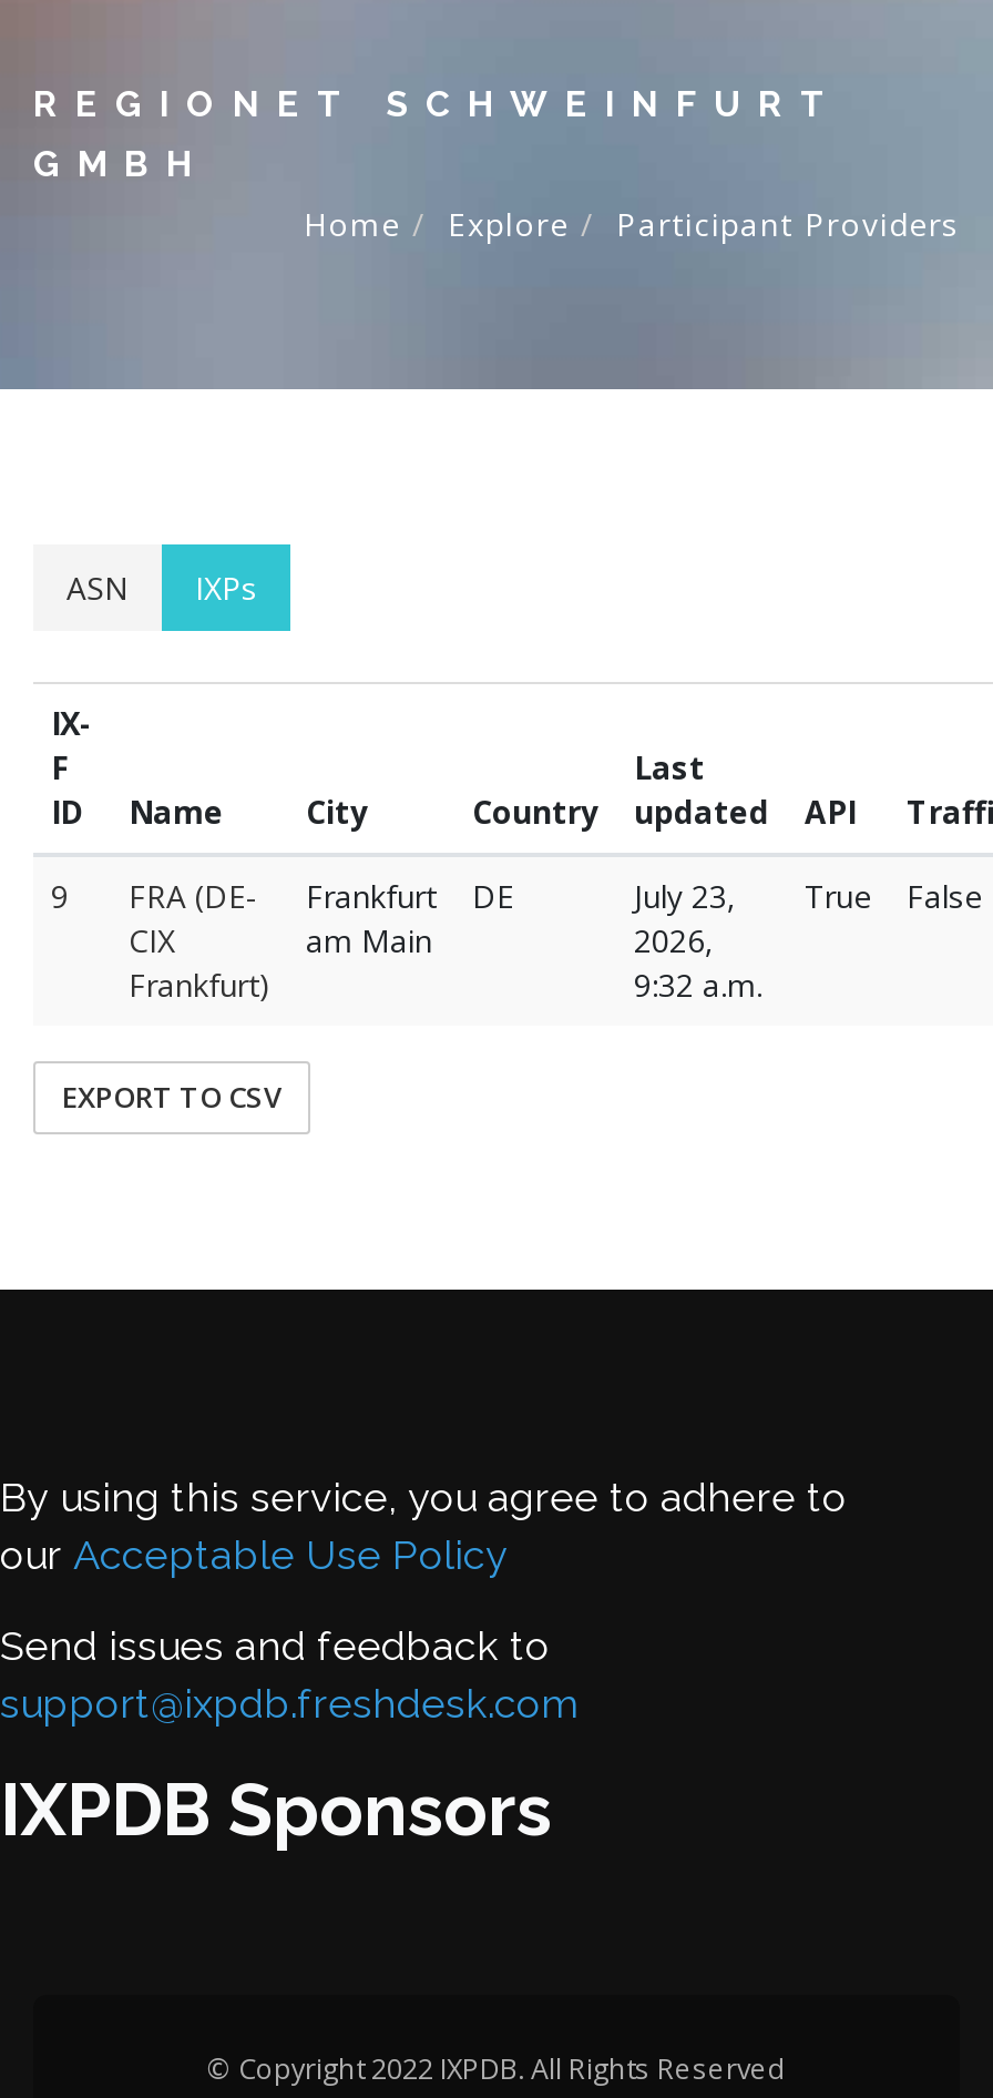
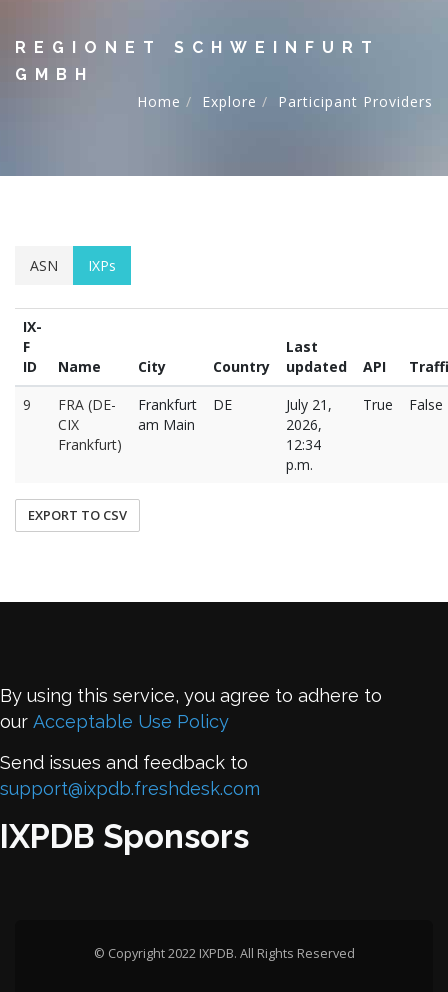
[634,875,982,917] July 23, True False -> [286,395,443,414] July 21, True False
[634,964,762,1006] 9:32 a.m. -> [286,435,321,474] 12:34 | p.m.

